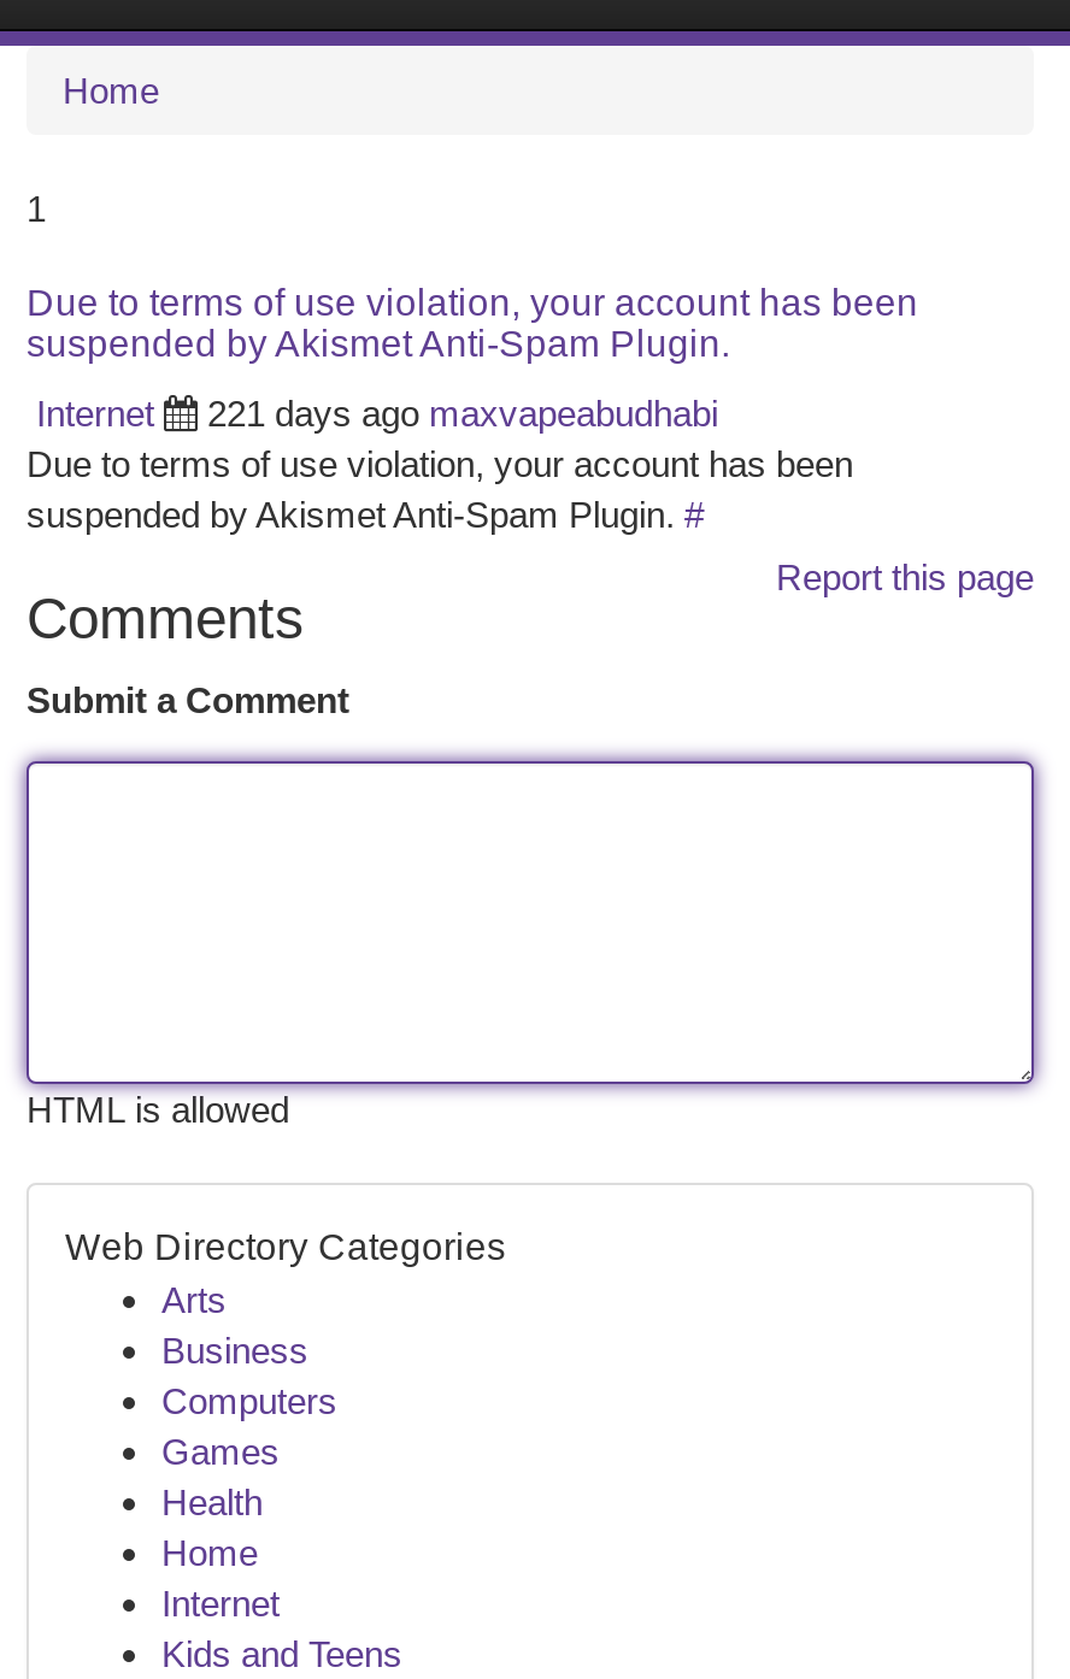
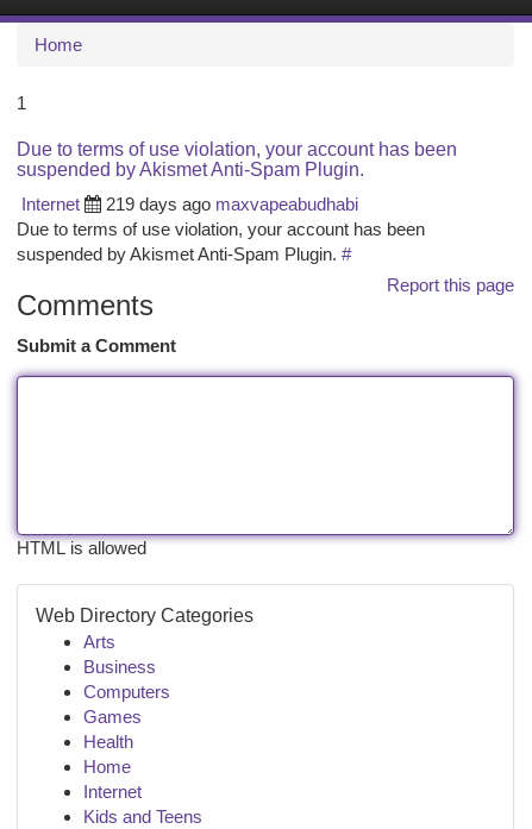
[207,393,718,434] 221 days ago maxvapeabudhabi -> [106,194,358,214] 219 days ago maxvapeabudhabi

